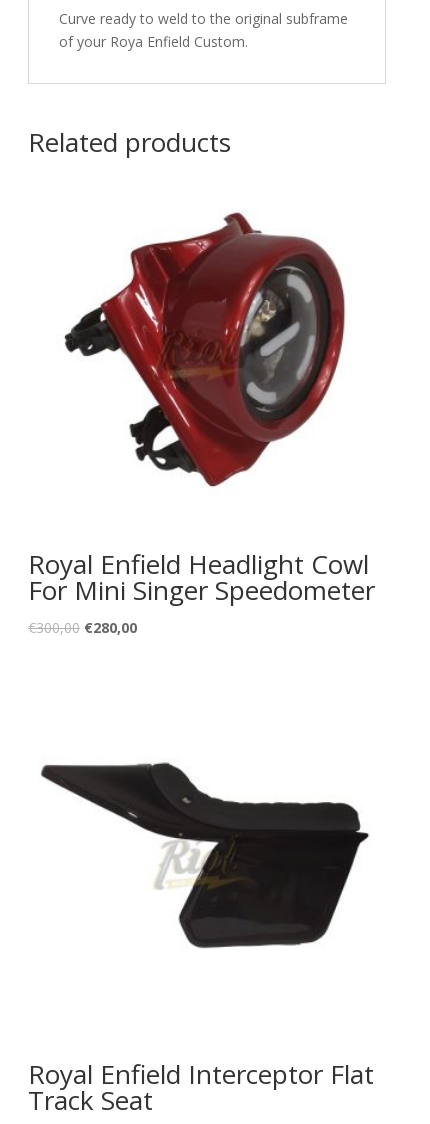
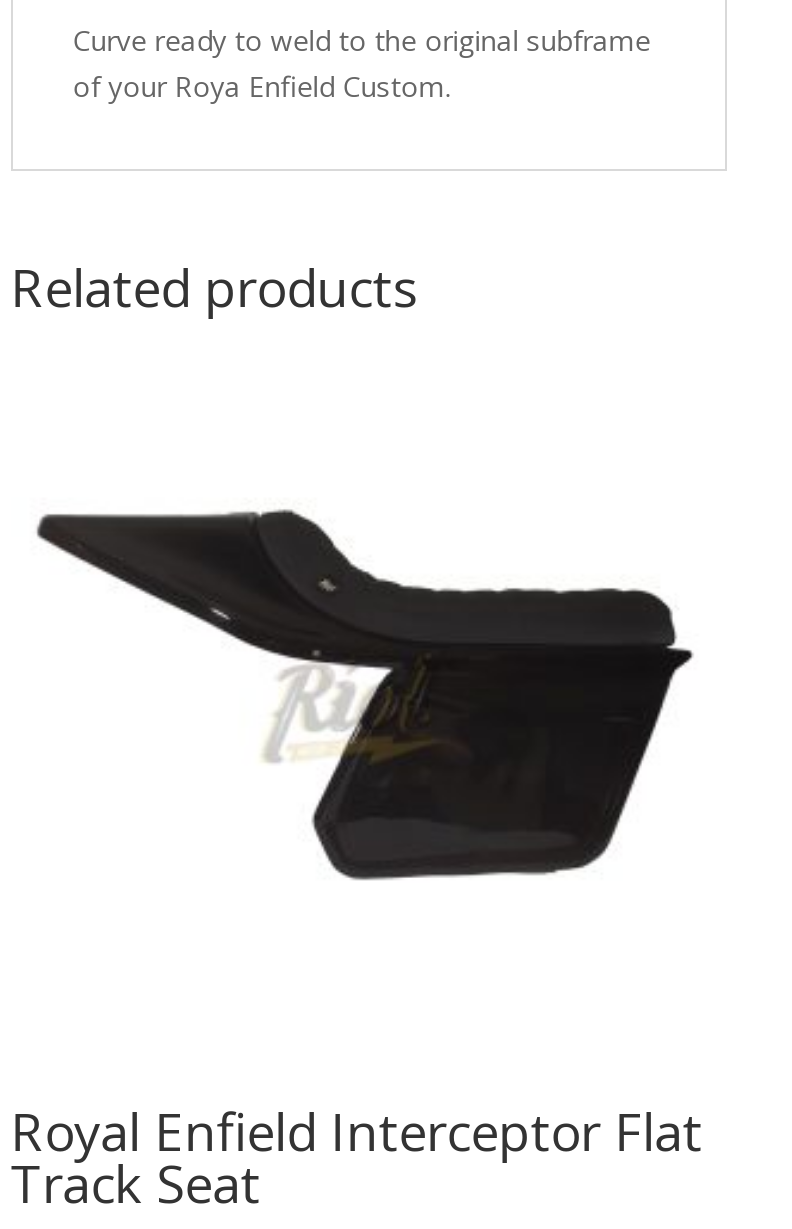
[64,212,346,488] [image] -> none
[28,546,375,637] Royal Enfield Headlight Cowl | For Mini Singer Speedometer | €300,00 €280,00 -> none

